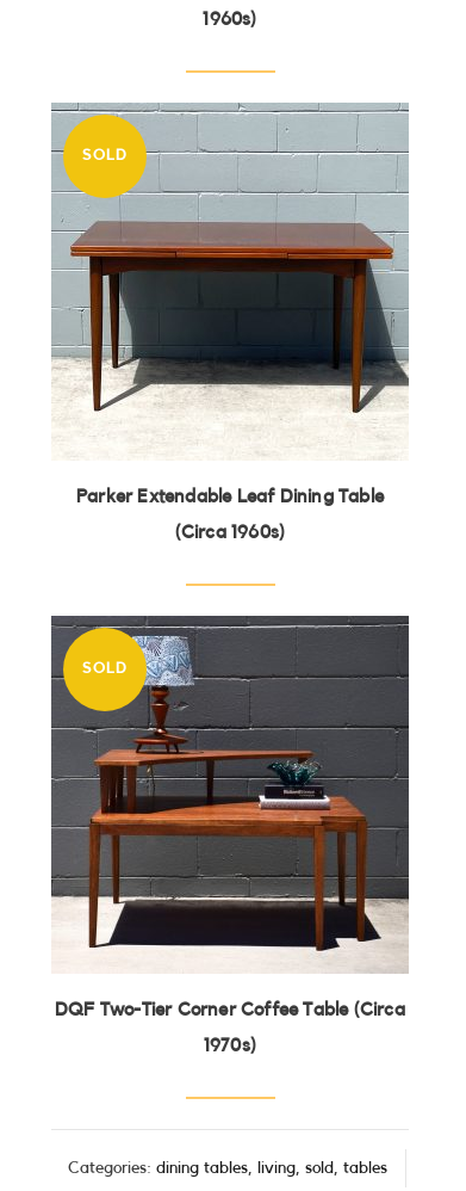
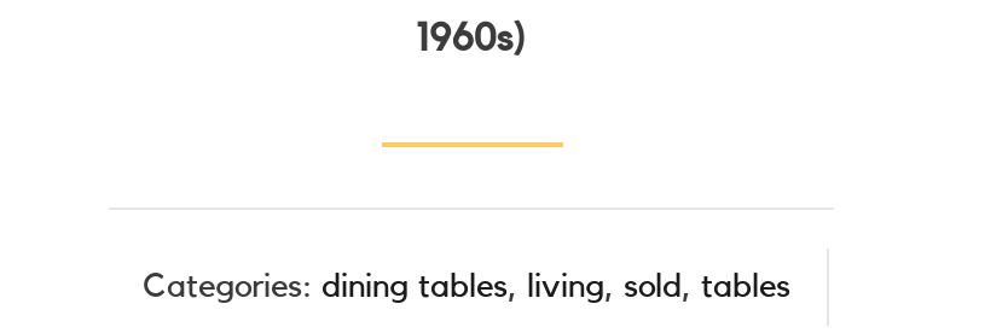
[50,103,410,459] [image] | SOLD -> none
[76,487,384,542] Parker Extendable Leaf Dining Table | (Circa 1960s) -> none
[50,615,410,974] [image] | SOLD -> none
[55,1000,405,1055] DQF Two-Tier Corner Coffee Table (Circa | 1970s) -> none

